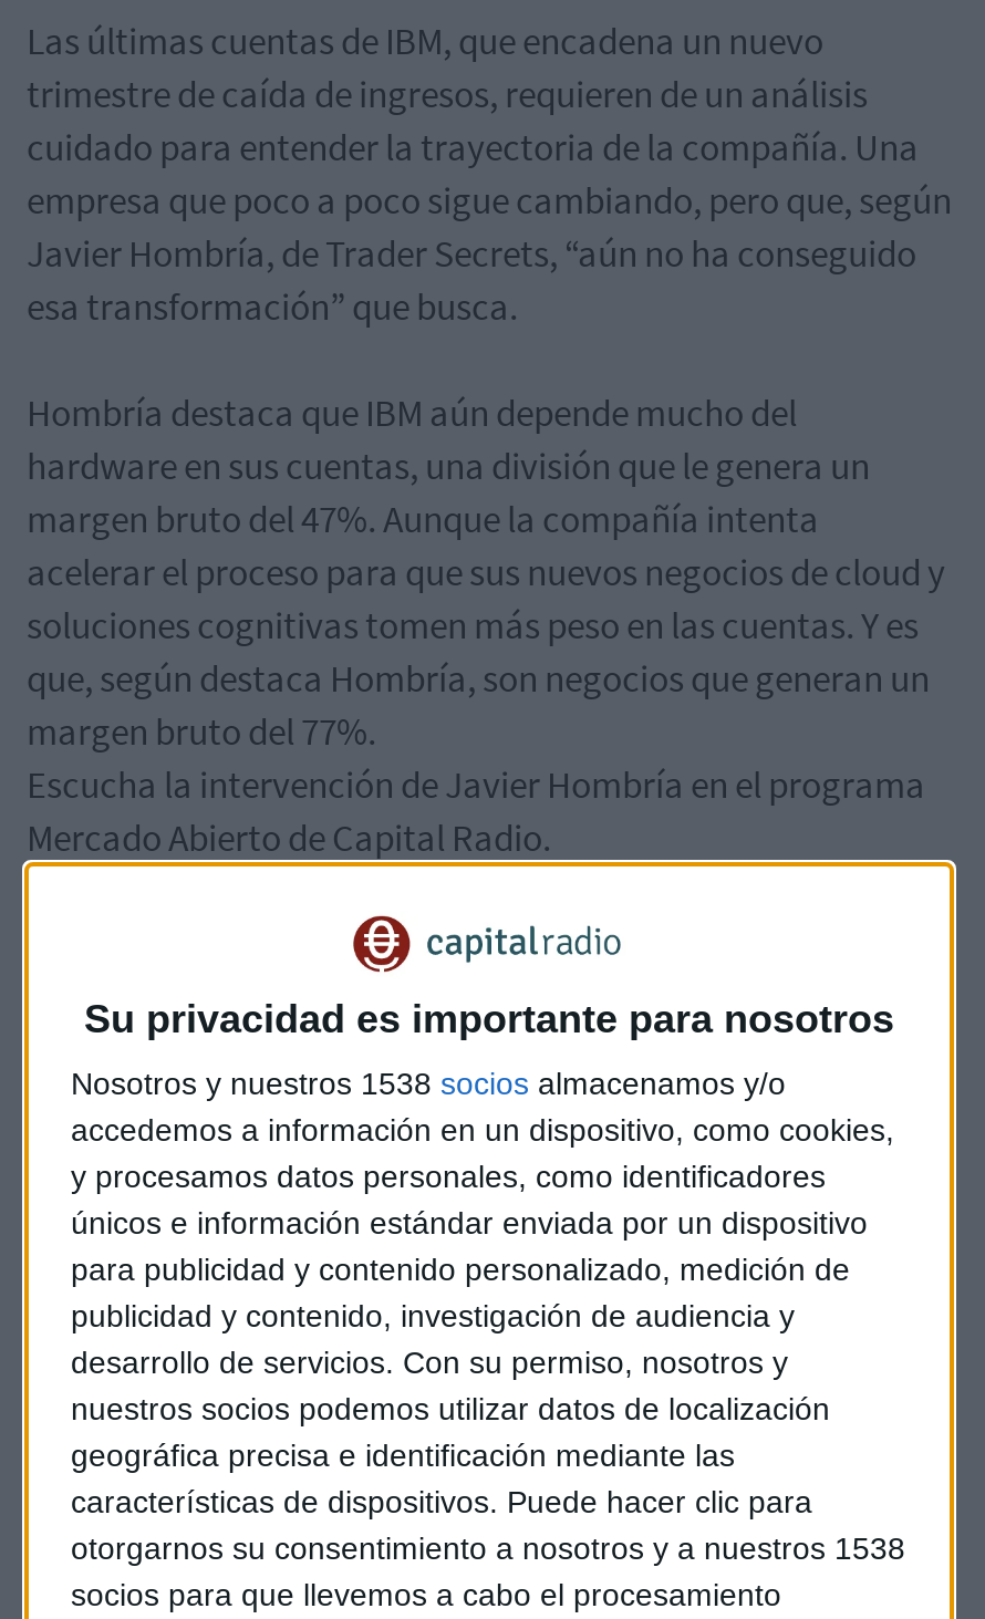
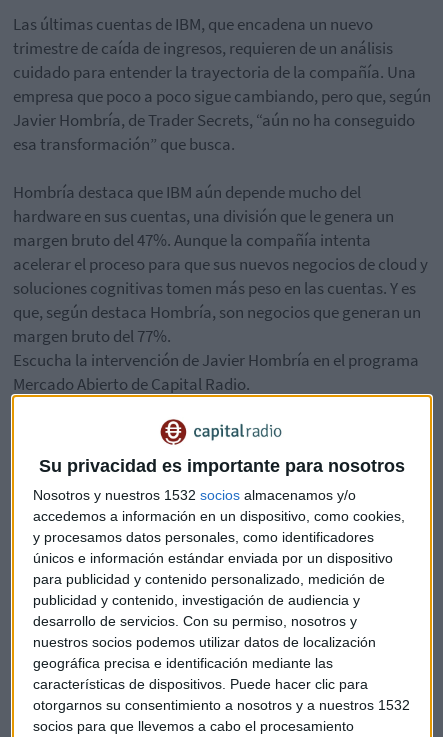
[71,1065,786,1100] Nosotros y nuestros 1538 socios almacenamos y/o -> [33,487,356,503] Nosotros y nuestros 1532 socios almacenamos y/o
[71,1530,905,1565] otorgarnos su consentimiento a nosotros y a nuestros 1538 -> [33,697,410,713] otorgarnos su consentimiento a nosotros y a nuestros 1532

